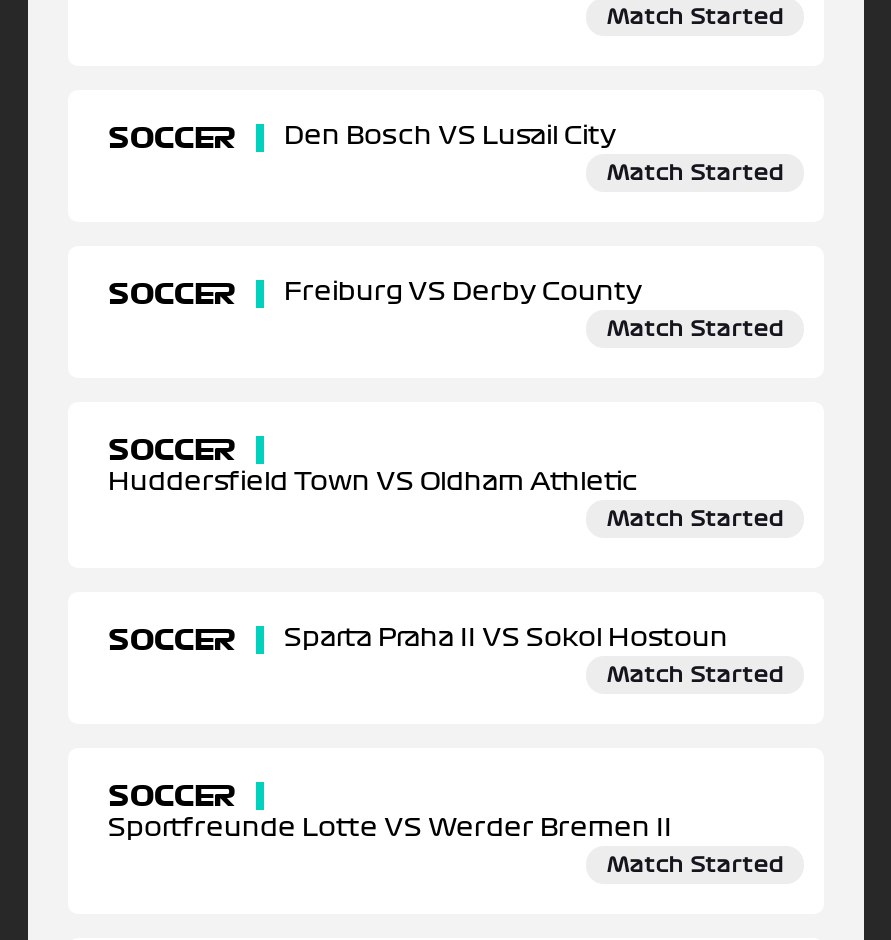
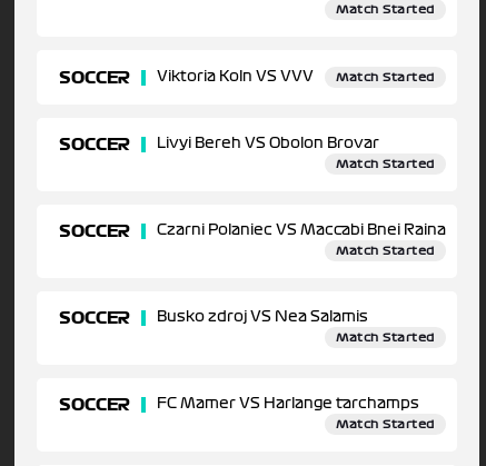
[284,124,616,148] Den Bosch VS Lusail City -> [157,70,314,83] Viktoria Koln VS VVV
[284,280,642,304] Freiburg VS Derby County -> [157,137,379,150] Livyi Bereh VS Obolon Brovar
[108,470,638,494] Huddersfield Town VS Oldham Athletic -> [157,224,446,237] Czarni Polaniec VS Maccabi Bnei Raina
[284,626,728,650] Sparta Praha II VS Sokol Hostoun -> [157,310,368,324] Busko zdroj VS Nea Salamis
[108,816,672,840] Sportfreunde Lotte VS Werder Bremen II -> [157,397,419,410] FC Mamer VS Harlange tarchamps

